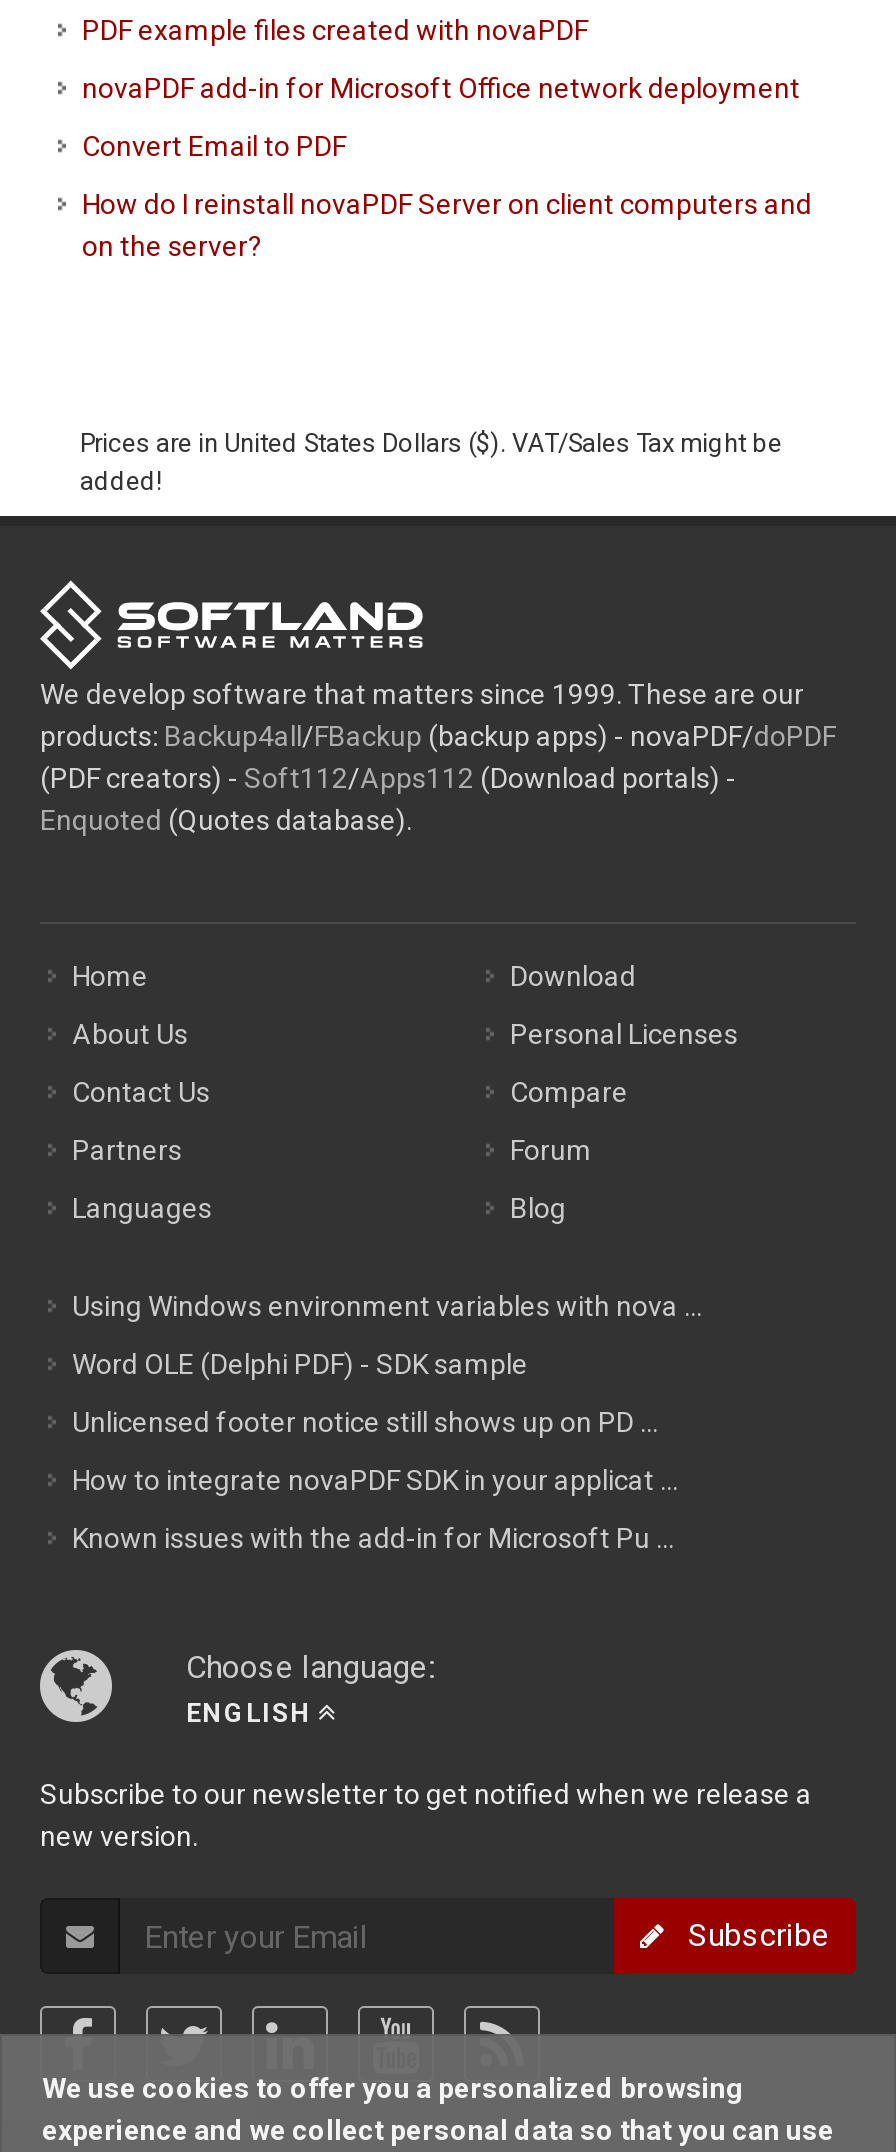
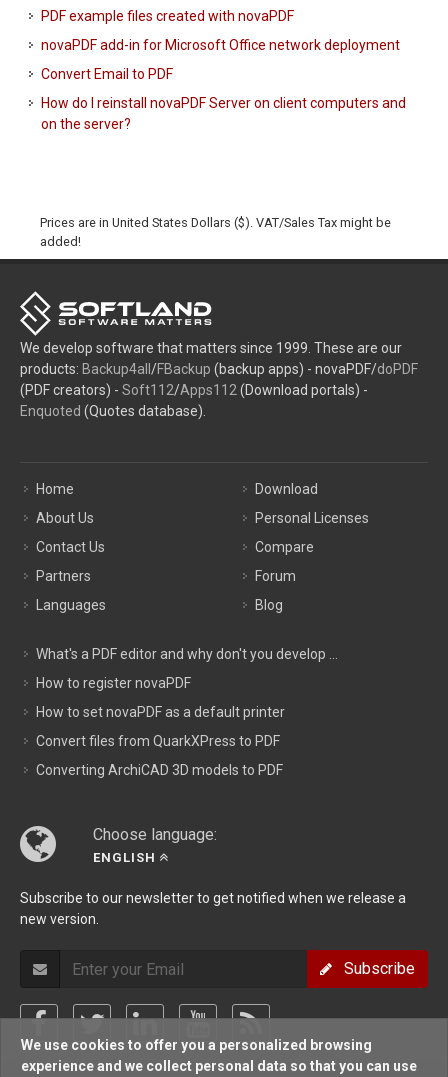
[72,1290,702,1322] Using Windows environment variables with nova ... -> [36,646,338,662] What's a PDF editor and why don't you develop ...
[72,1348,528,1380] Word OLE (Delphi PDF) - SDK sample -> [36,675,191,691] How to register novaPDF
[72,1406,658,1438] Unlicensed footer notice still shows up on PD ... -> [36,704,285,720] How to set novaPDF as a default printer
[72,1464,678,1496] How to integrate novaPDF SDK in your applicat ... -> [36,733,280,749] Convert files from QuarkXPress to PDF
[72,1522,674,1554] Known issues with the add-in for Microsoft Pu ... -> [36,762,283,778] Converting ArchiCAD 3D models to PDF

